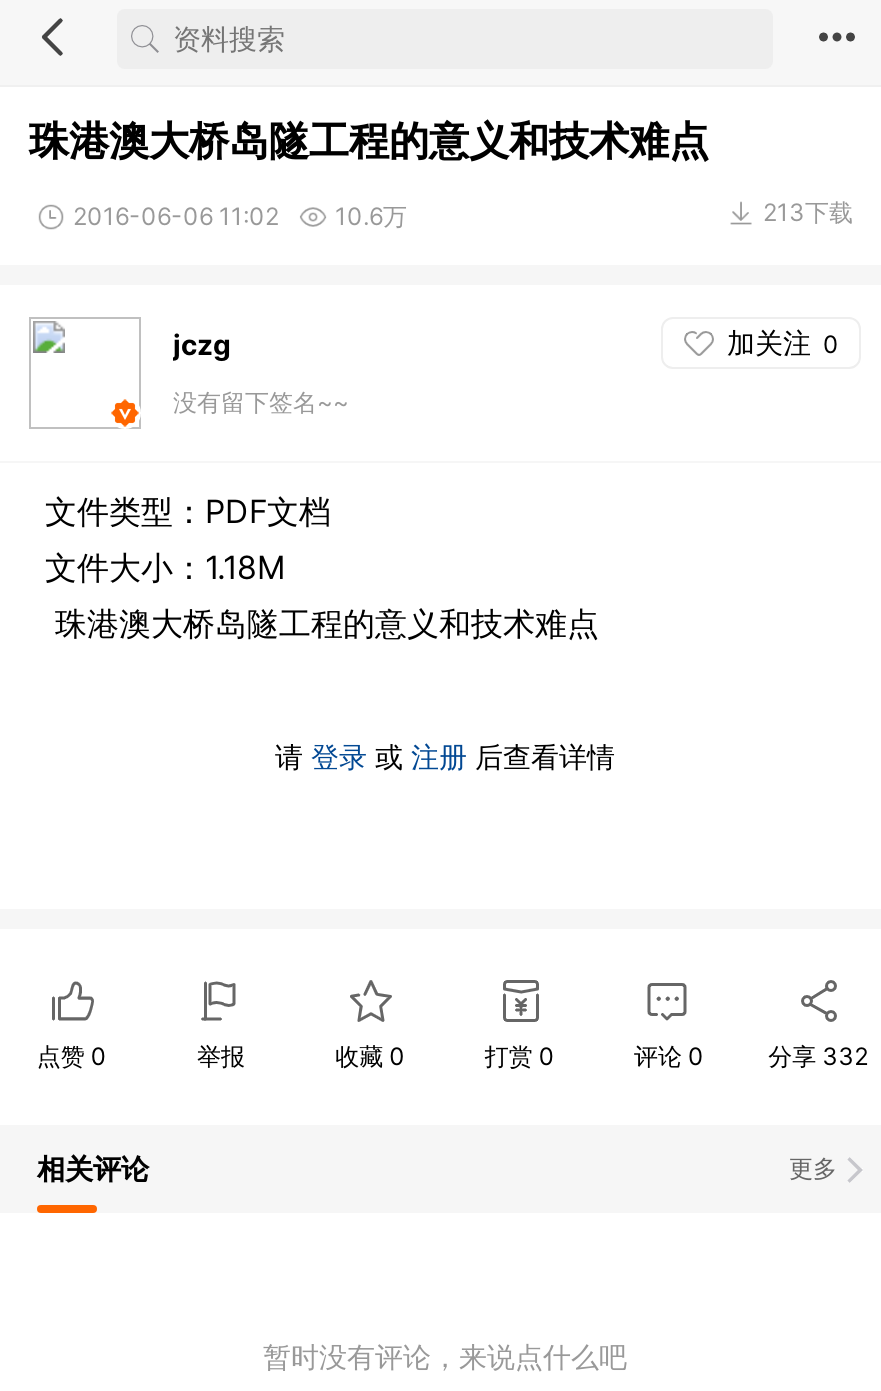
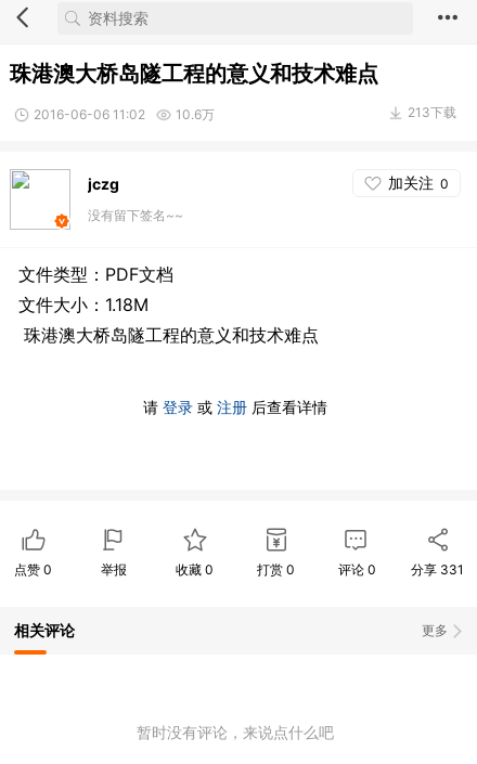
[768,1041,868,1071] 分享332 -> [411,561,464,578] 分享331

